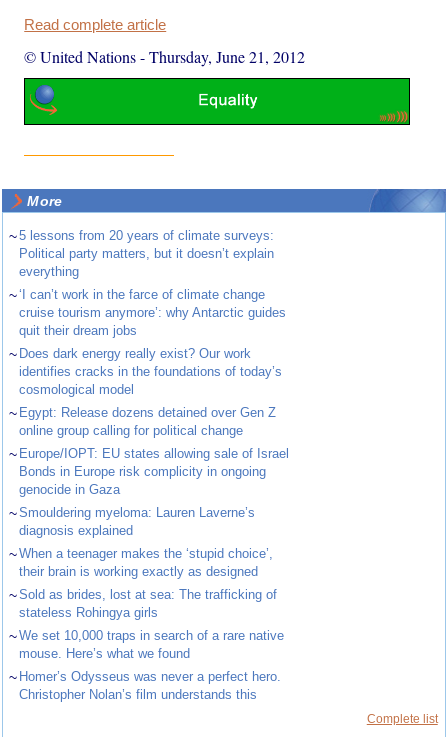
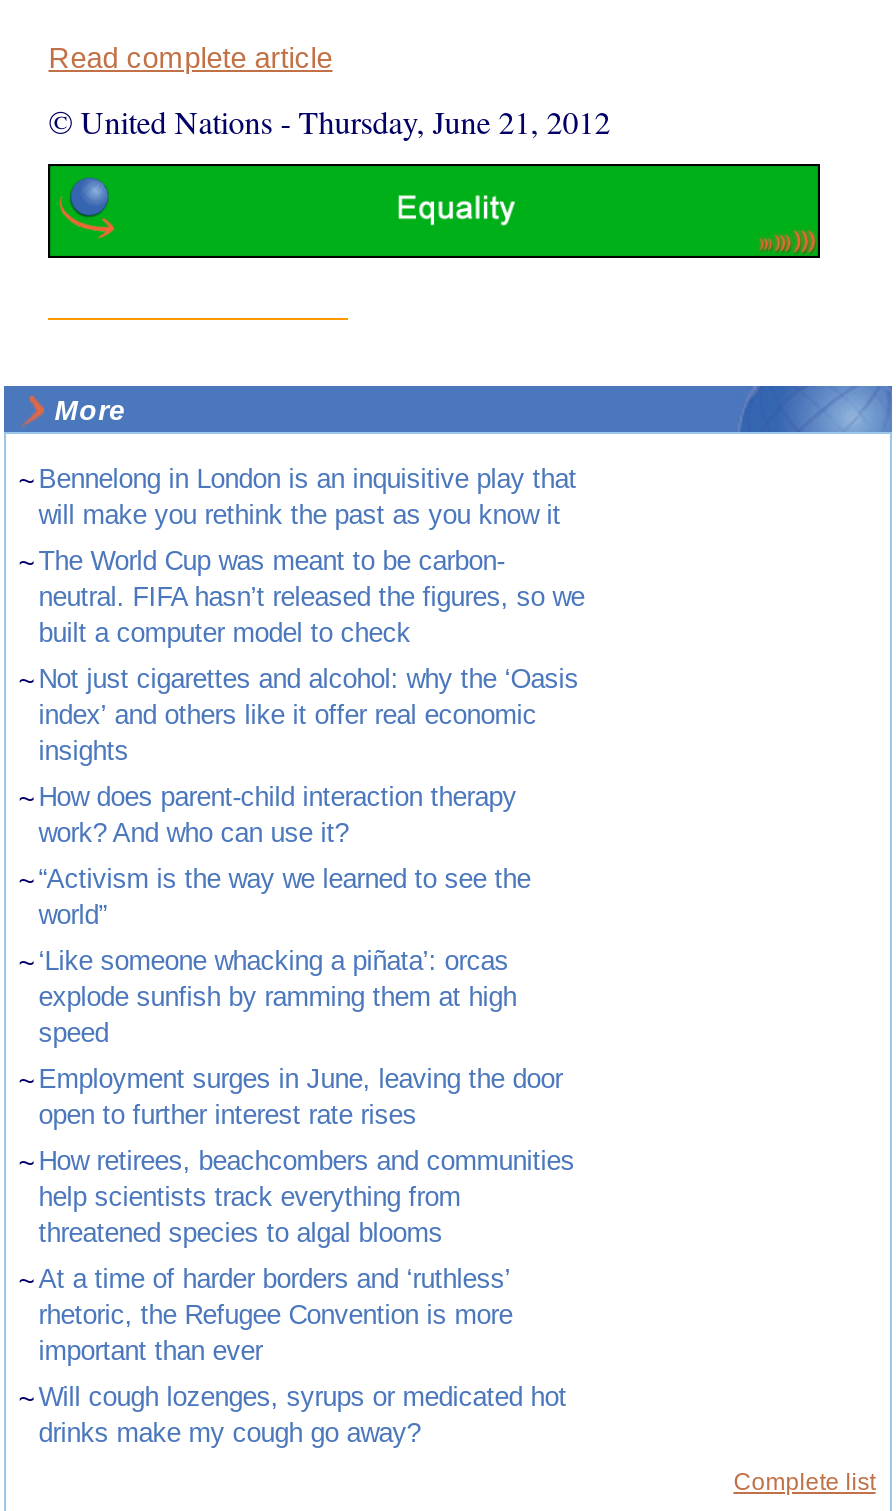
[9,228,274,279] ~ 5 lessons from 20 years of climate surveys: | Political party matters, but it doesn’t explain | everything -> [18,465,576,531] ~ Bennelong in London is an inquisitive play that | will make you rethink the past as you know it
[9,287,286,338] ~ ‘I can’t work in the farce of climate change | cruise tourism anymore’: why Antarctic guides | quit their dream jobs -> [18,547,584,649] ~ The World Cup was meant to be carbon- | neutral. FIFA hasn’t released the figures, so we | built a computer model to check
[9,346,282,397] ~ Does dark energy really exist? Our work | identifies cracks in the foundations of today’s | cosmological model -> [18,665,578,767] ~ Not just cigarettes and alcohol: why the ‘Oasis | index’ and others like it offer real economic | insights
[9,405,276,438] ~ Egypt: Release dozens detained over Gen Z | online group calling for political change -> [18,783,516,849] ~ How does parent-child interaction therapy | work? And who can use it?
[9,446,289,497] ~ Europe/IOPT: EU states allowing sale of Israel | Bonds in Europe risk complicity in ongoing | genocide in Gaza -> [18,865,530,931] ~ “Activism is the way we learned to see the | world”
[9,505,255,538] ~ Smouldering myeloma: Lauren Laverne’s | diagnosis explained -> [18,947,516,1049] ~ ‘Like someone whacking a piñata’: orcas | explode sunfish by ramming them at high | speed
[9,546,273,579] ~ When a teenager makes the ‘stupid choice’, | their brain is working exactly as designed -> [18,1065,562,1131] ~ Employment surges in June, leaving the door | open to further interest rate rises
[9,587,277,620] ~ Sold as brides, lost at sea: The trafficking of | stateless Rohingya girls -> [18,1147,574,1249] ~ How retirees, beachcombers and communities | help scientists track everything from | threatened species to algal blooms
[9,628,284,661] ~ We set 10,000 traps in search of a rare native | mouse. Here’s what we found -> [18,1265,512,1367] ~ At a time of harder borders and ‘ruthless’ | rhetoric, the Refugee Convention is more | important than ever
[9,669,281,702] ~ Homer’s Odysseus was never a perfect hero. | Christopher Nolan’s film understands this -> [18,1383,566,1449] ~ Will cough lozenges, syrups or medicated hot | drinks make my cough go away?

